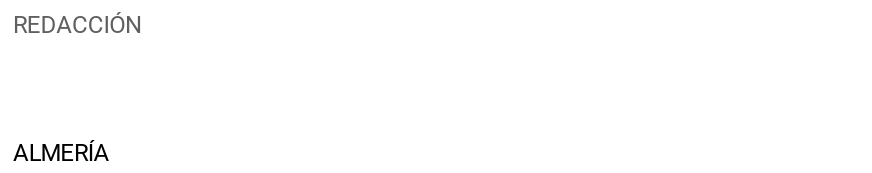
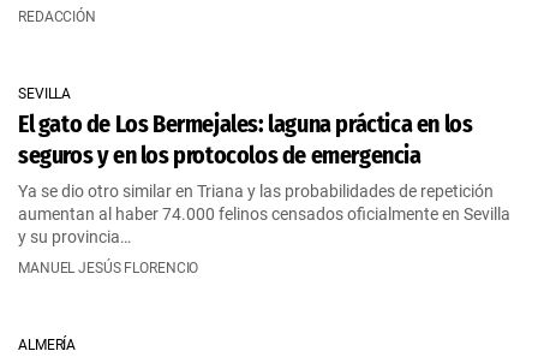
none -> [18,85,510,276] SEVILLA | El gato de Los Bermejales: laguna práctica en los | seguros y en los protocolos de emergencia | Ya se dio otro similar en Triana y las probabilidades de repetición | aumentan al haber 74.000 felinos censados oficialmente en Sevilla | y su provincia… | MANUEL JESÚS FLORENCIO

